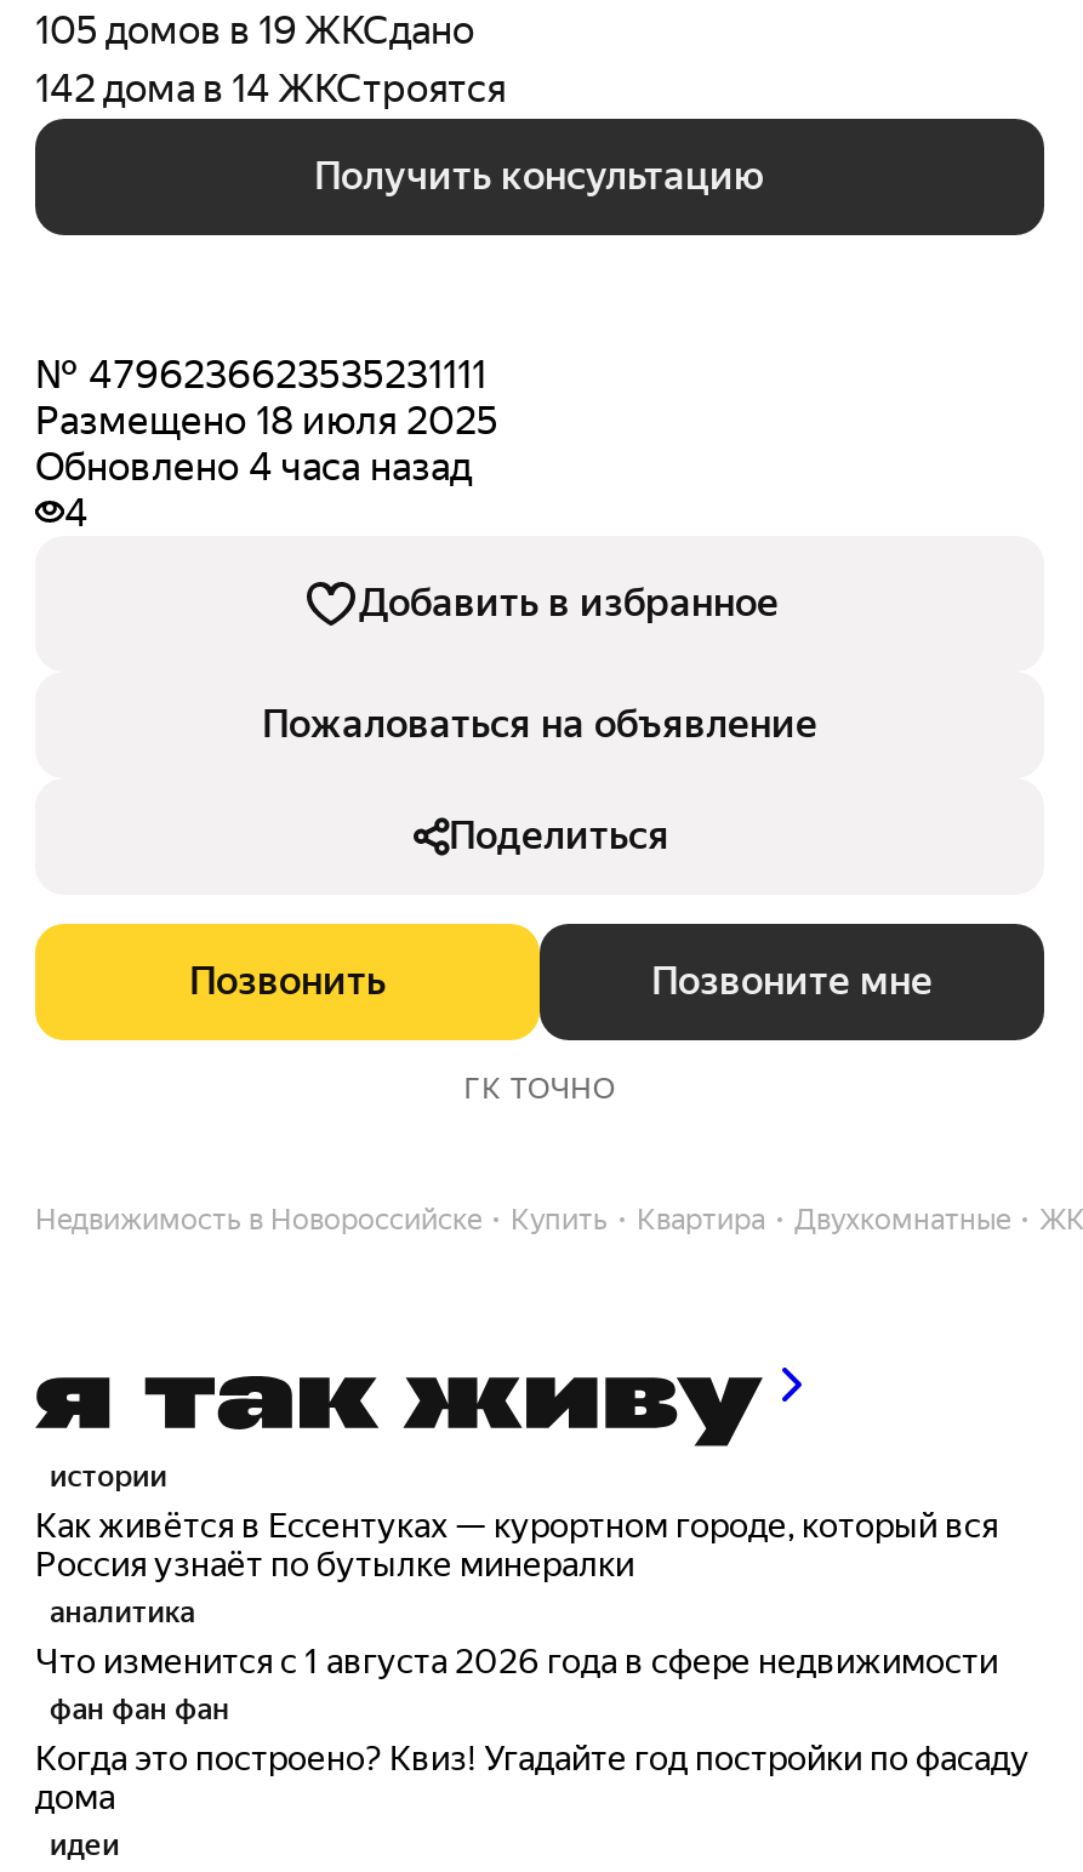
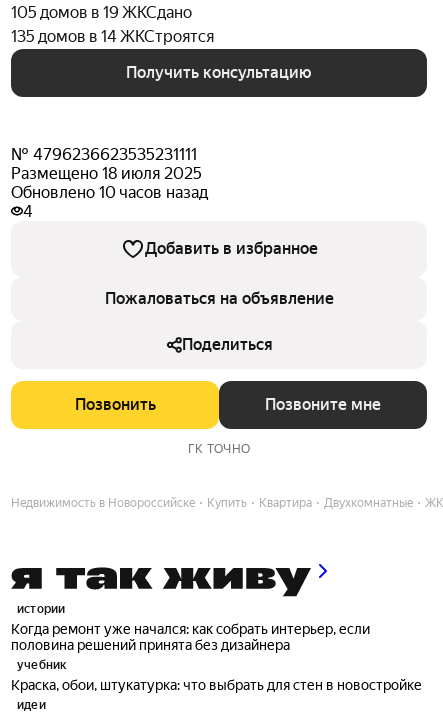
[35,66,506,112] 142 дома в 14 ЖКСтроятся -> [11,27,214,46] 135 домов в 14 ЖКСтроятся
[35,444,472,491] Обновлено 4 часа назад -> [11,183,208,202] Обновлено 10 часов назад
[35,1506,1030,1816] Как живётся в Ессентуках — курортном городе, который вся | Россия узнаёт по бутылке минералки | аналитика | Что изменится с 1 августа 2026 года в сфере недвижимости | фан фан фан | Когда это построено? Квиз! Угадайте год постройки по фасаду | дома -> [11,621,422,693] Когда ремонт уже начался: как собрать интерьер, если | половина решений принята без дизайнера | учебник | Краска, обои, штукатурка: что выбрать для стен в новостройке

